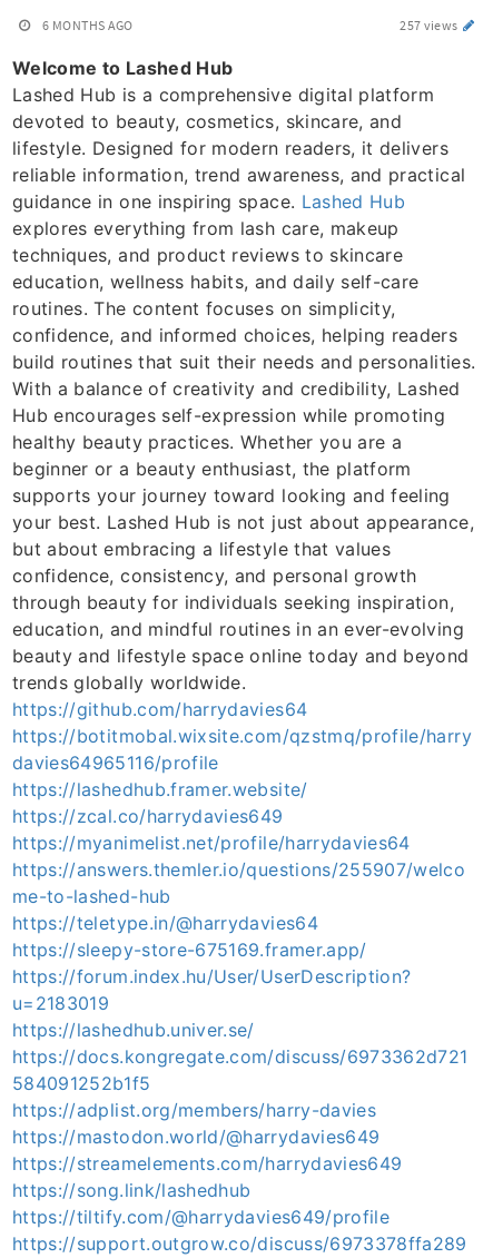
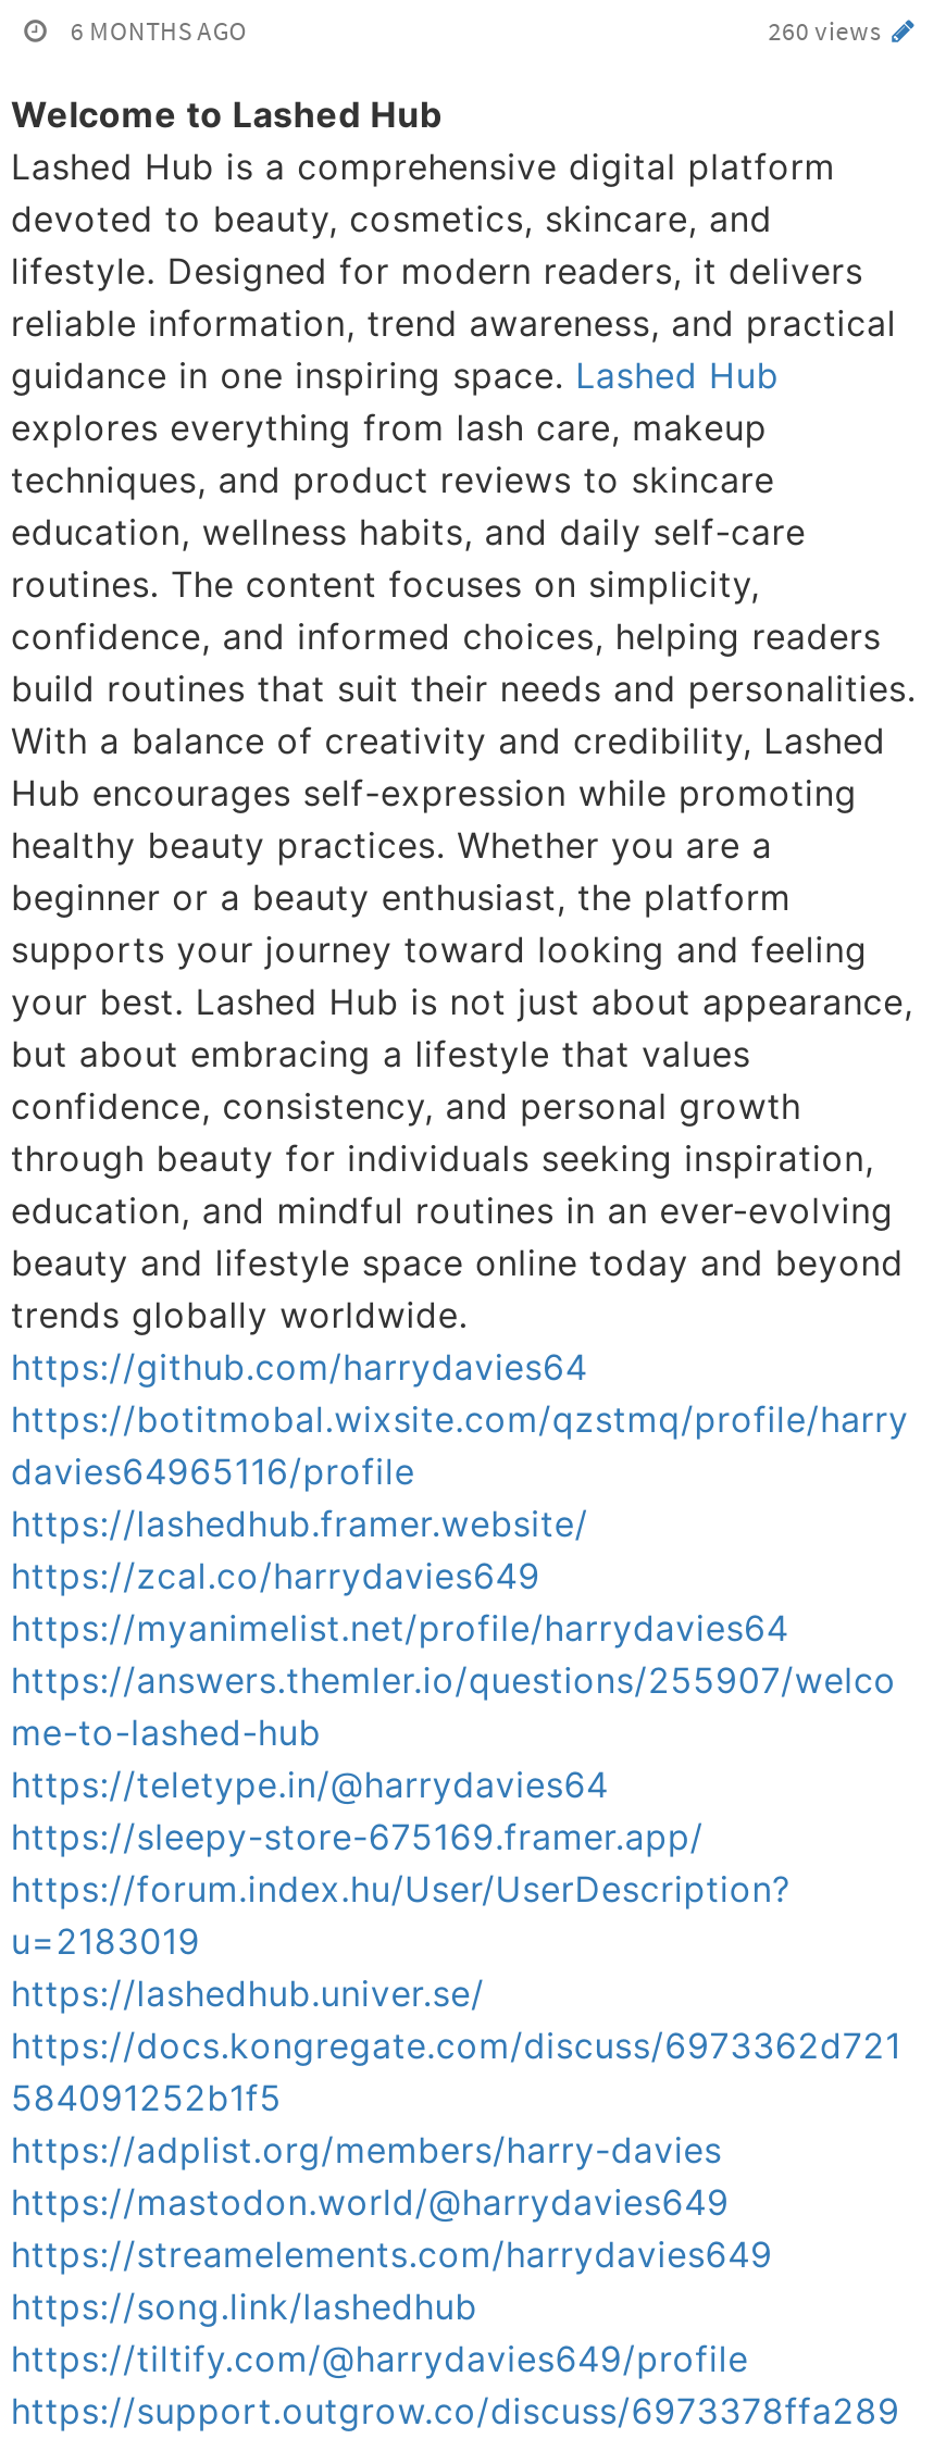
[400,17,460,33] 257 views -> [768,14,887,47] 260 views

